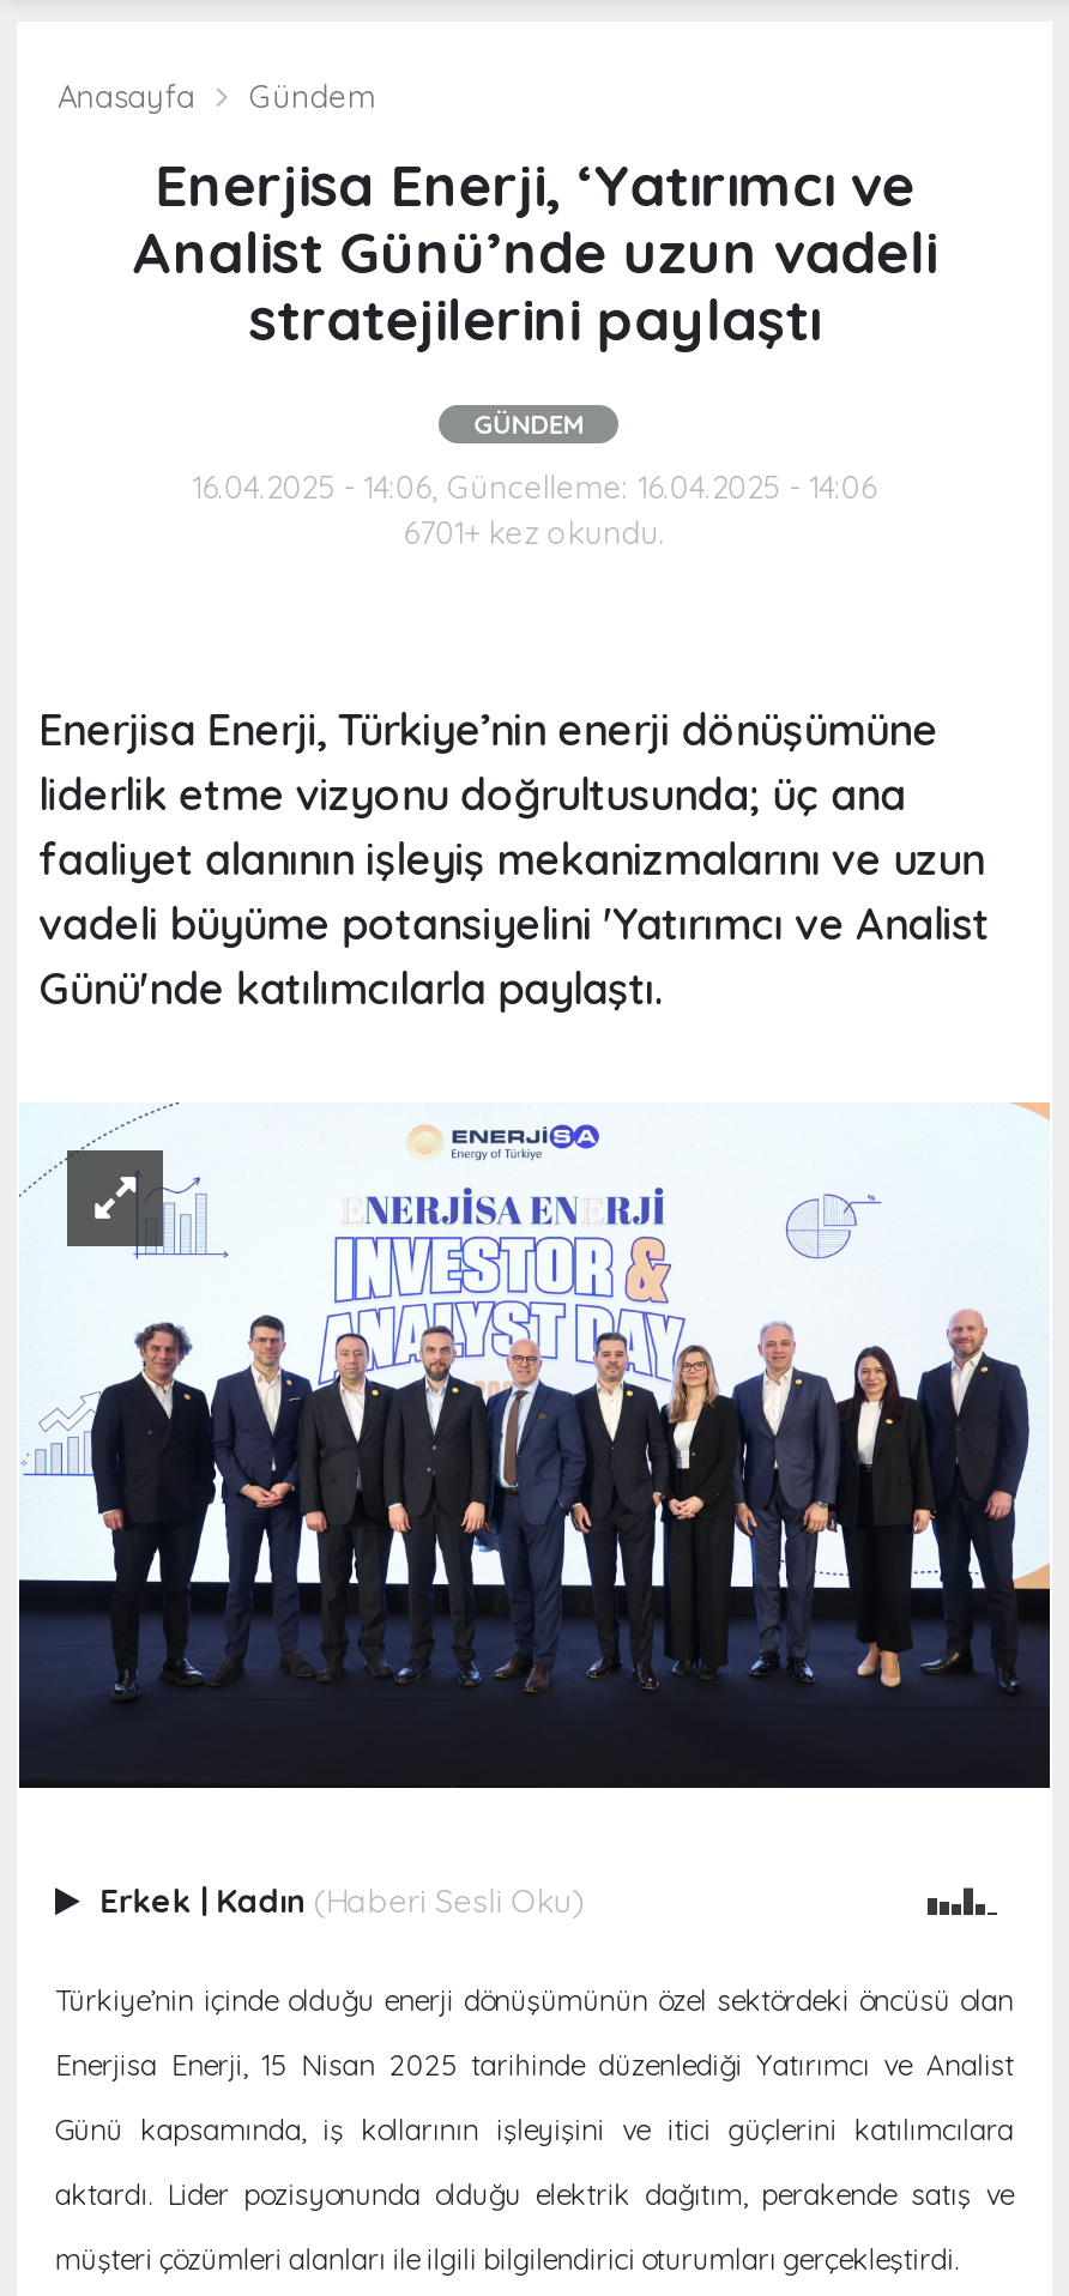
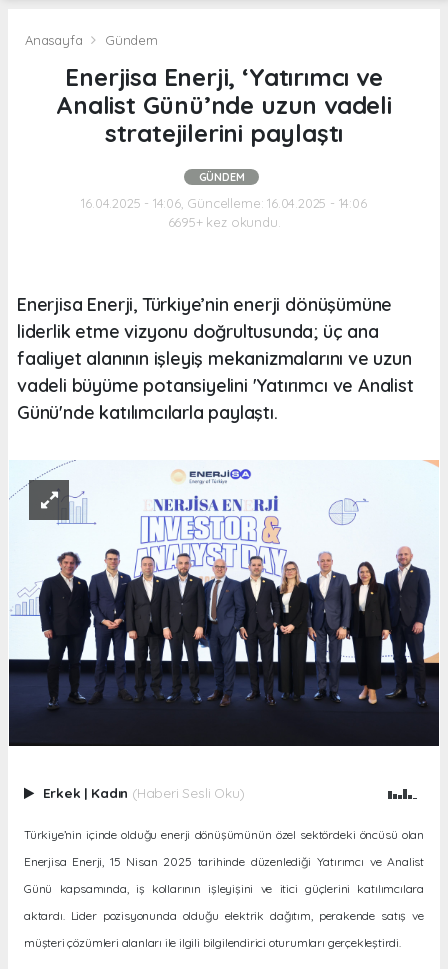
[403,512,666,551] 6701+ kez okundu. -> [168,214,280,230] 6695+ kez okundu.

